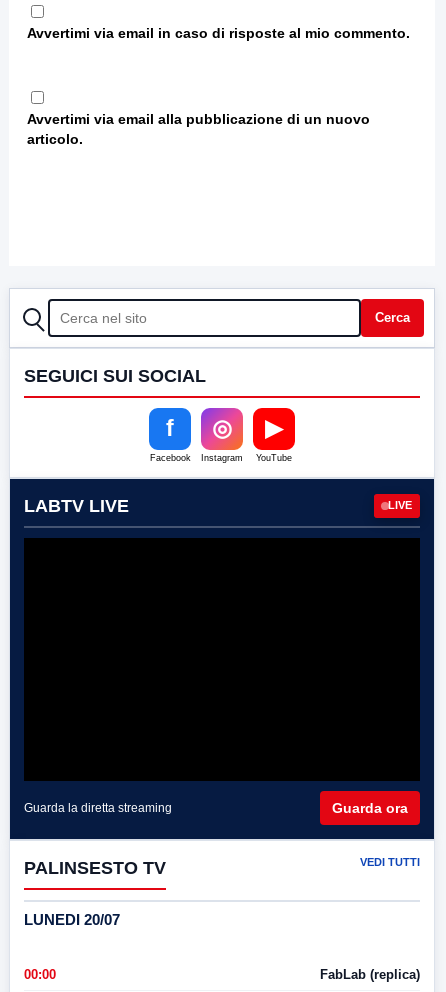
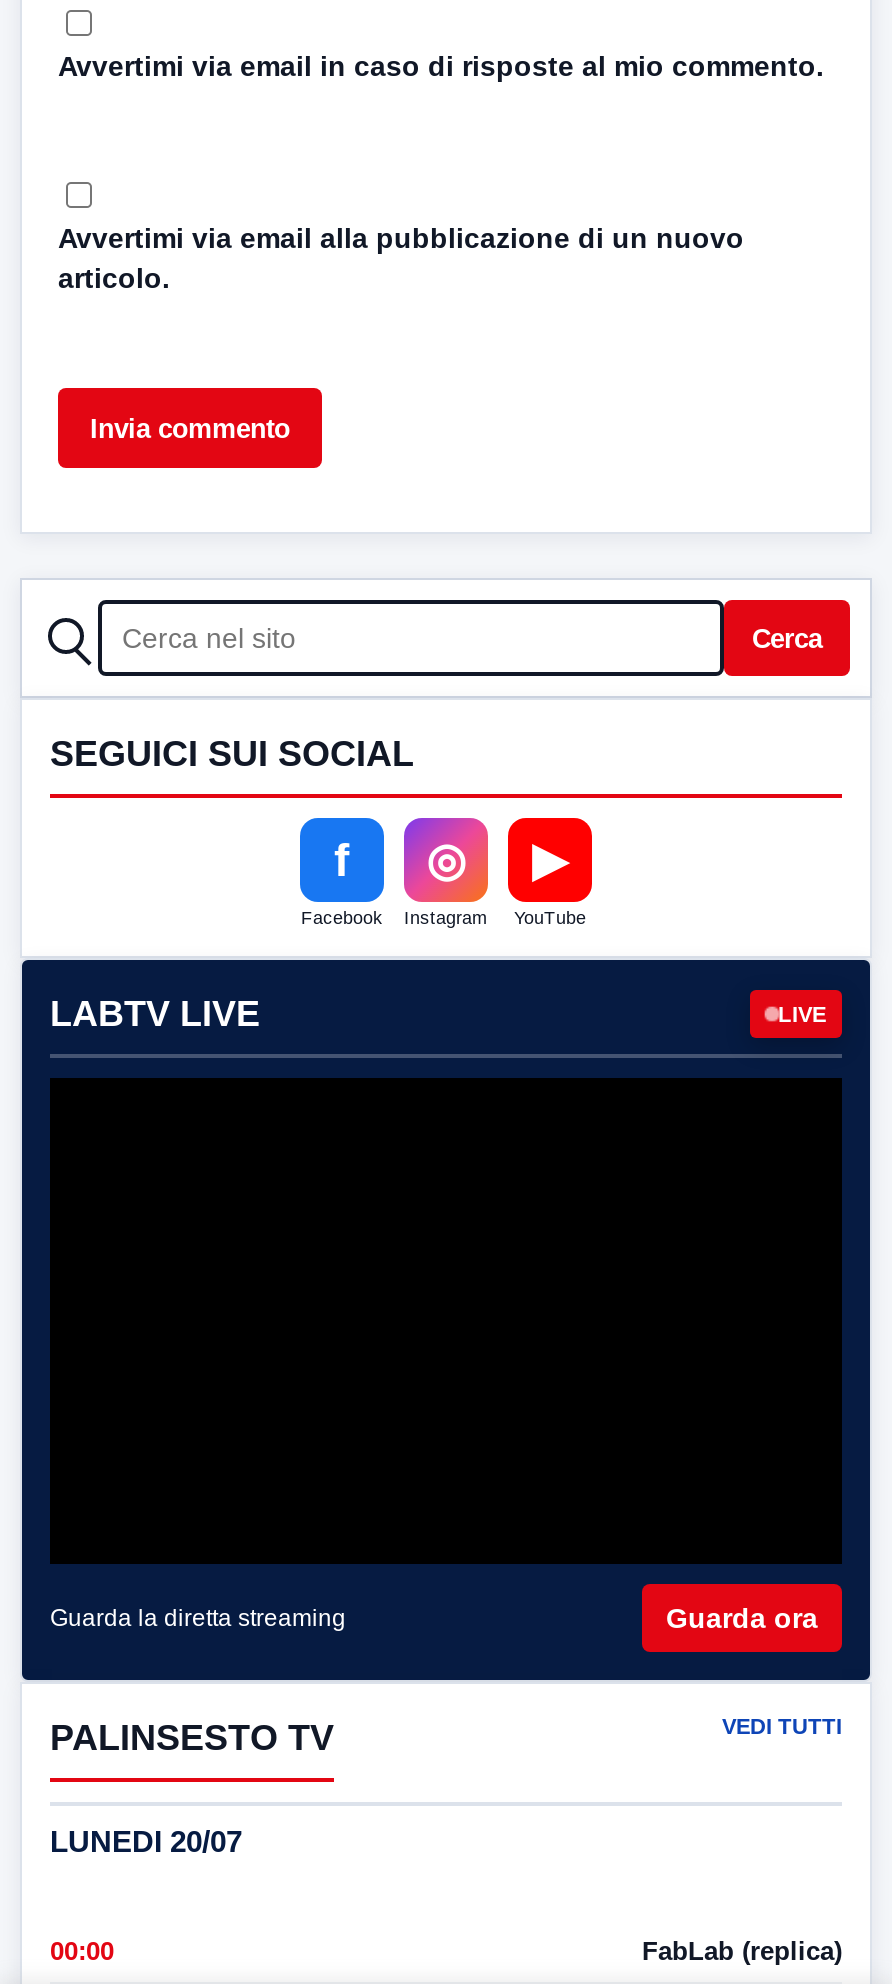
none -> [56,386,324,470] [image]

